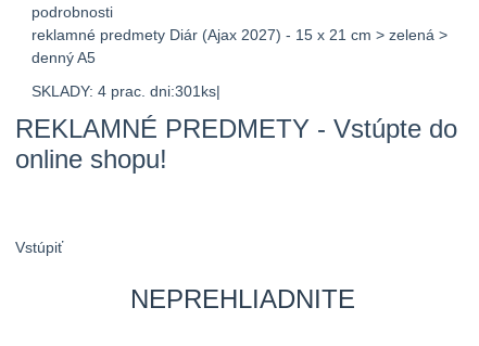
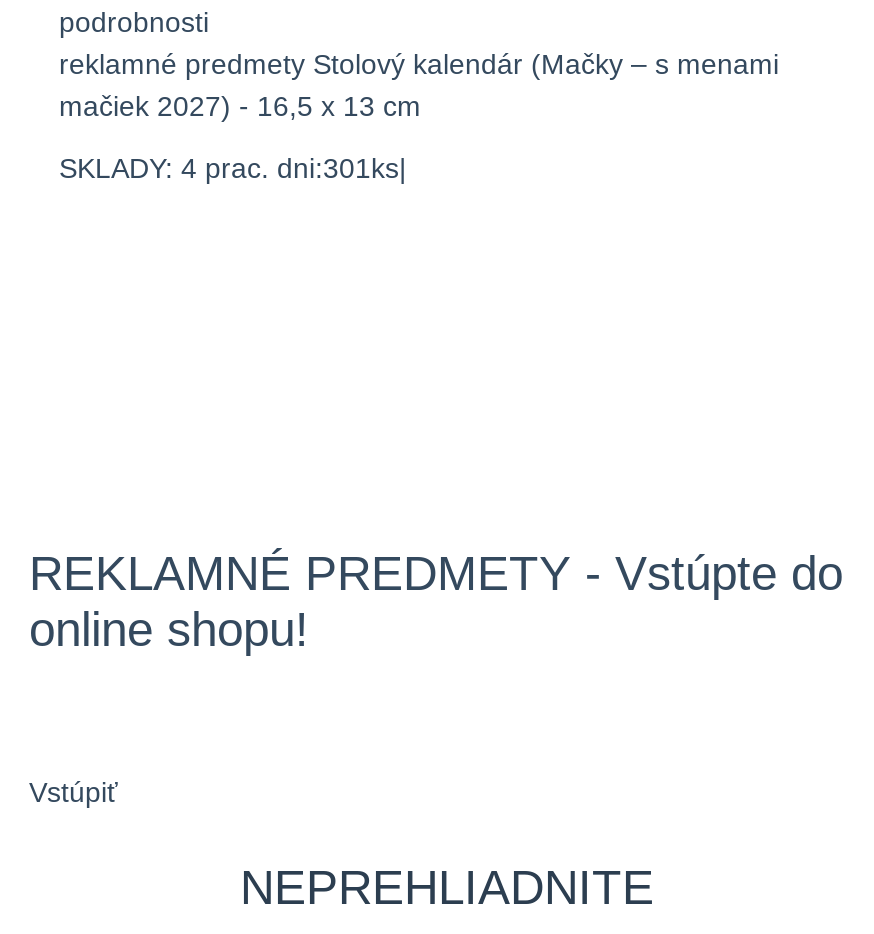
[31,26,448,66] reklamné predmety Diár (Ajax 2027) - 15 x 21 cm > zelená > | denný A5 -> [59,48,779,122] reklamné predmety Stolový kalendár (Mačky – s menami | mačiek 2027) - 16,5 x 13 cm

